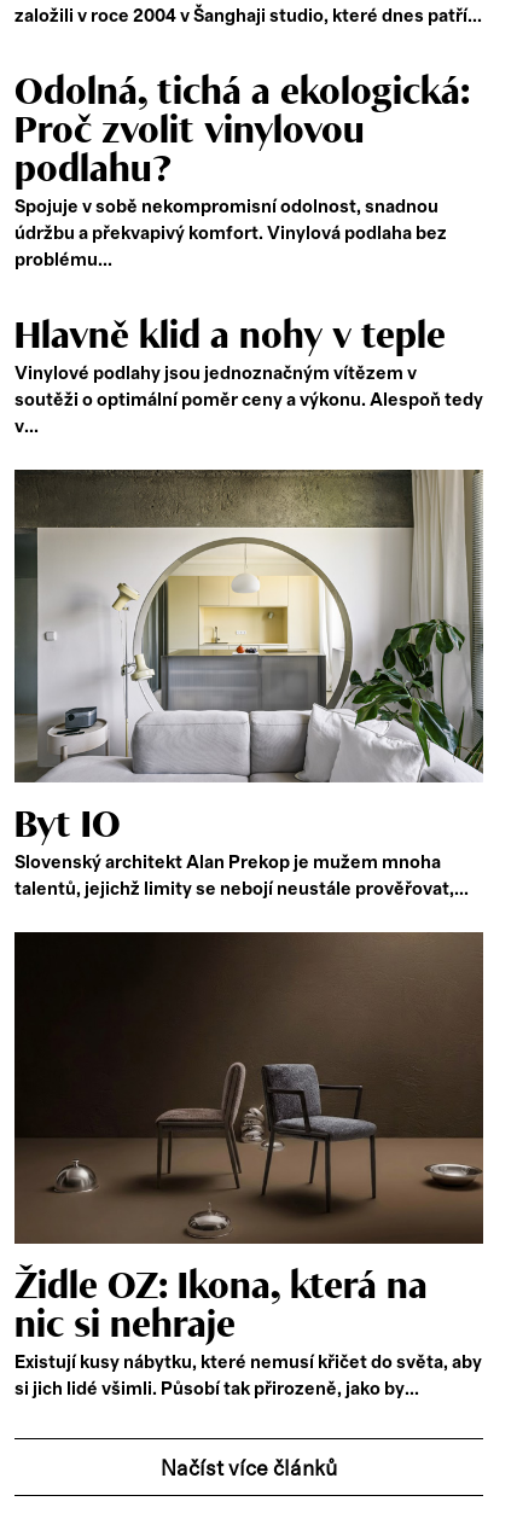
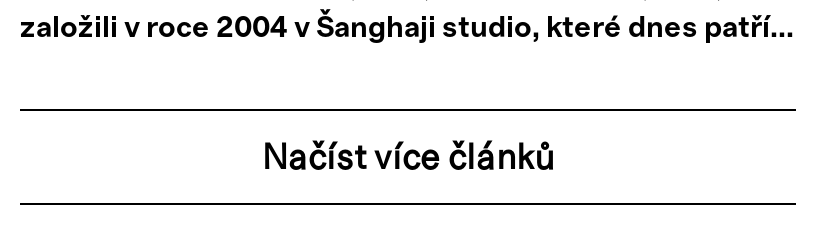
[14,75,483,436] Odolná, tichá a ekologická: | Proč zvolit vinylovou | podlahu? | Spojuje v sobě nekompromisní odolnost, snadnou | údržbu a překvapivý komfort. Vinylová podlaha bez | problému... | Hlavně klid a nohy v teple | Vinylové podlahy jsou jednoznačným vítězem v | soutěži o optimální poměr ceny a výkonu. Alespoň tedy | v... -> none
[13,469,484,898] [image] | Byt IO | Slovenský architekt Alan Prekop je mužem mnoha | talentů, jejichž limity se nebojí neustále prověřovat,... -> none
[13,931,484,1399] [image] | Židle OZ: Ikona, která na | nic si nehraje | Existují kusy nábytku, které nemusí křičet do světa, aby | si jich lidé všimli. Působí tak přirozeně, jako by... -> none

